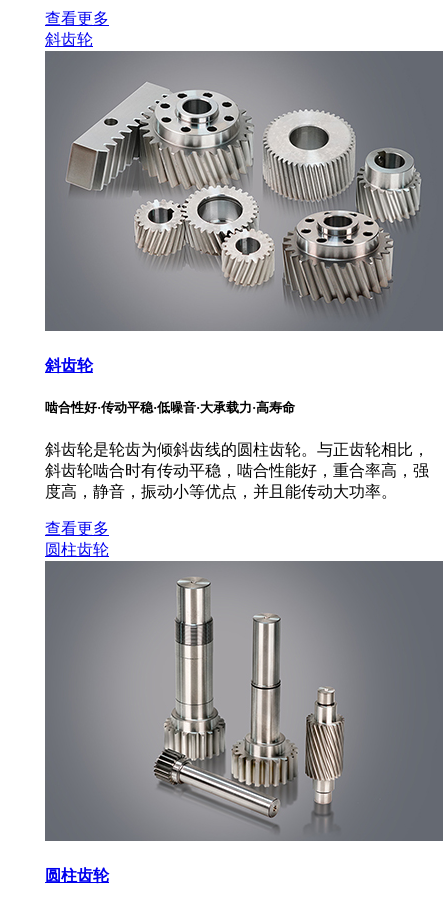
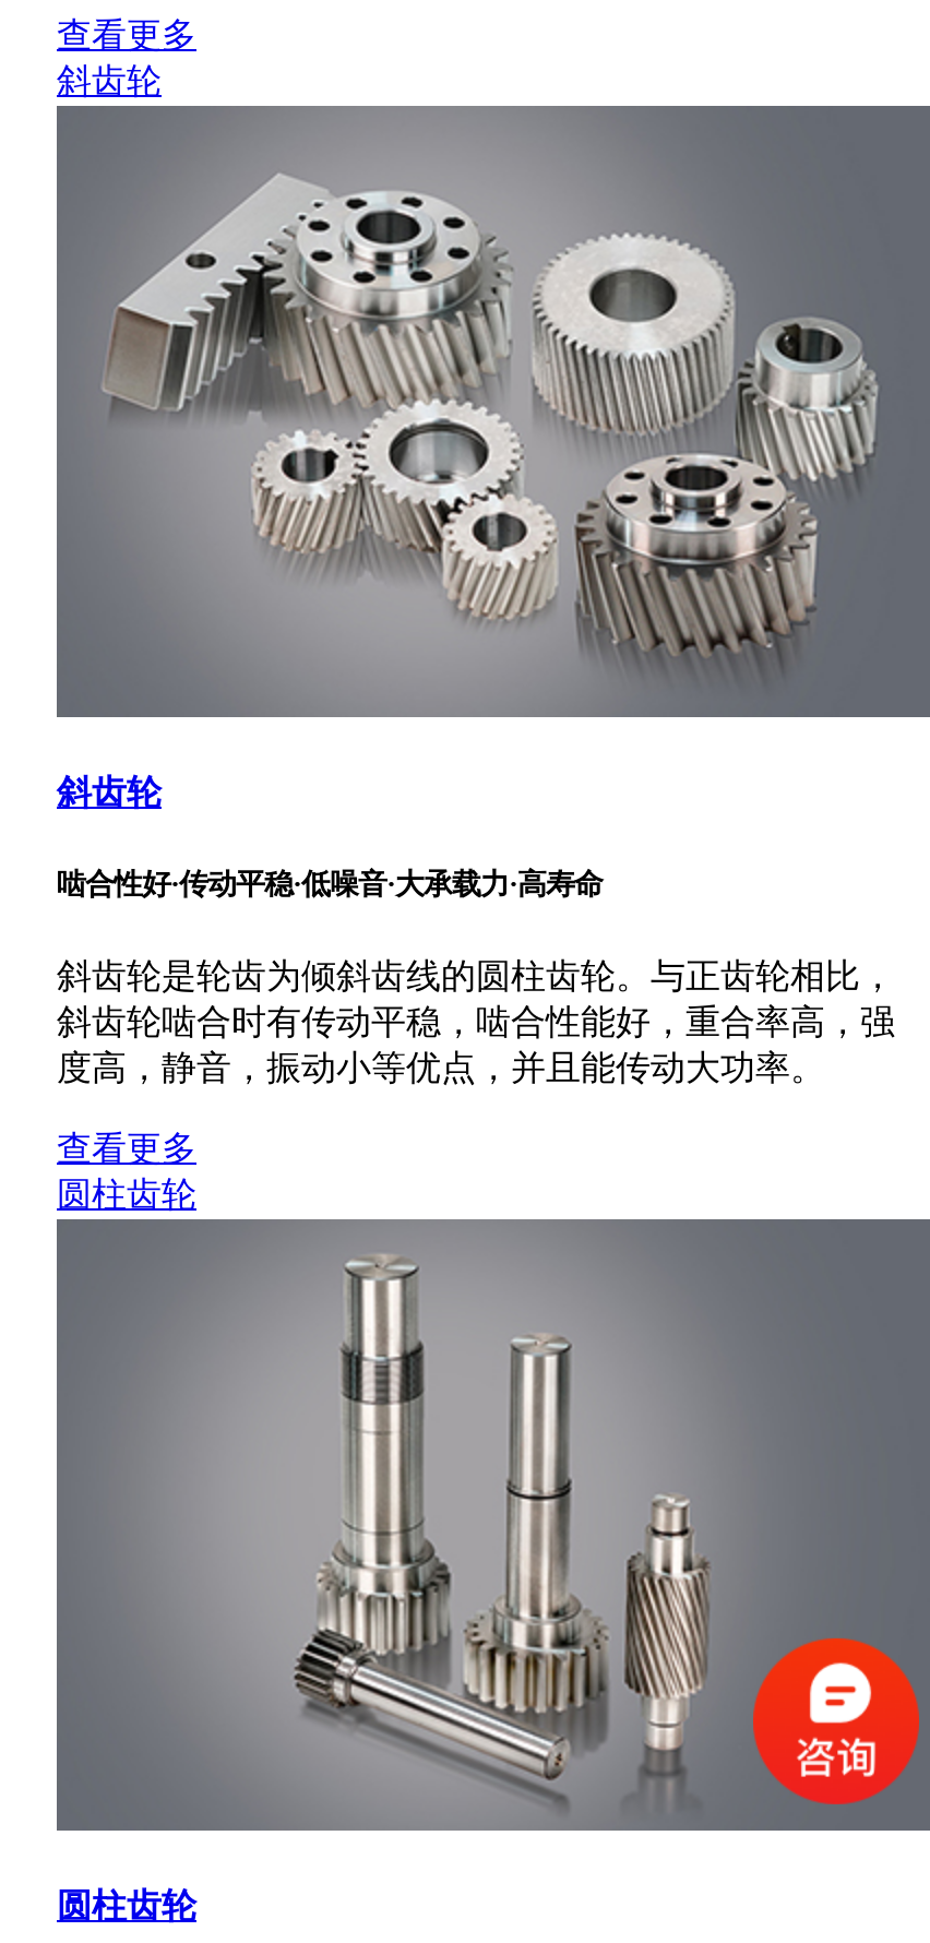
none -> [751,1636,921,1807] [image]

